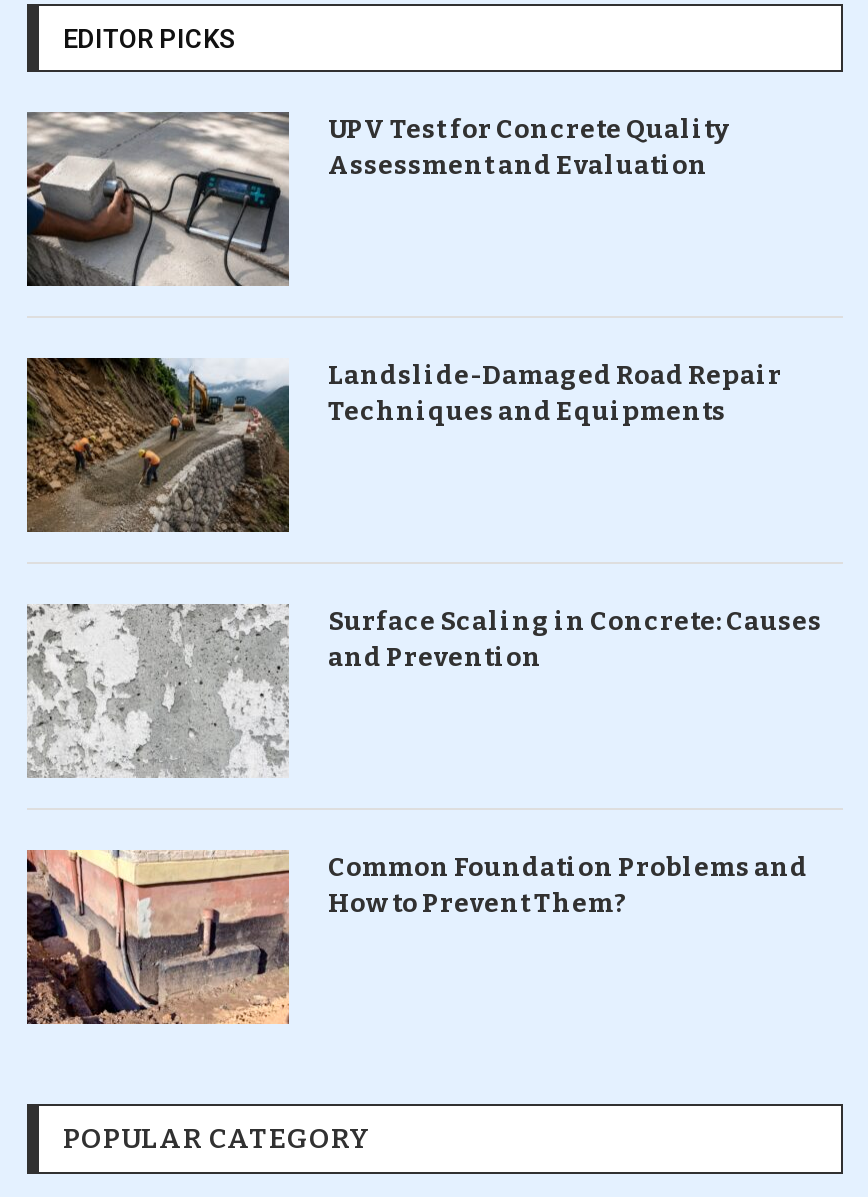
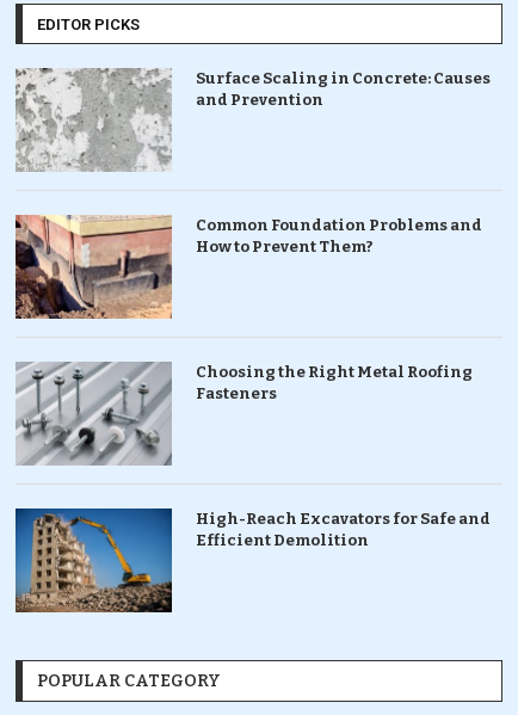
[25,110,728,288] [image] | UPV Test for Concrete Quality | Assessment and Evaluation -> none
[25,356,782,534] [image] | Landslide-Damaged Road Repair | Techniques and Equipments -> none
moved [25,602,822,917] -> [14,67,490,255]: [image] | Surface Scaling in Concrete: Causes | and Prevention | Common Foundation Problems and | How to Prevent Them?
moved [23,846,293,1028] -> [13,212,174,321]: [image]
none -> [14,507,490,614] [image] | High-Reach Excavators for Safe and | Efficient Demolition
none -> [16,360,472,467] [image] | Choosing the Right Metal Roofing | Fasteners

